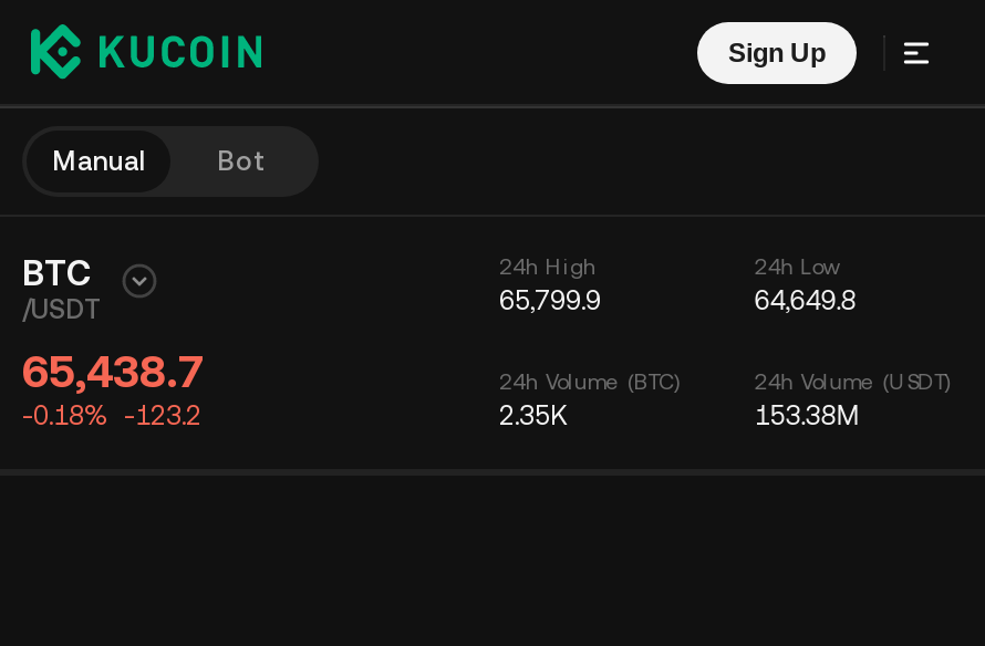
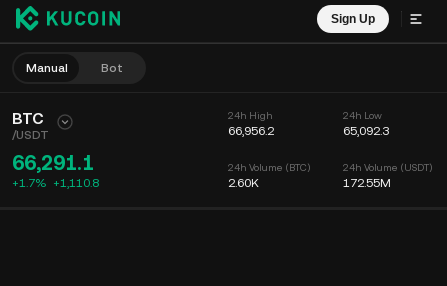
[499,285,601,316] 65,799.9 -> [227,124,273,138] 66,956.2
[754,285,856,316] 64,649.8 -> [343,124,389,138] 65,092.3
[22,345,204,431] 65,438.7 | -0.18% -123.2 -> [12,151,99,190] 66,291.1 | +1.7% +1,110.8
[499,400,568,431] 2.35K -> [227,176,258,190] 2.60K
[754,400,860,431] 153.38M -> [343,176,391,190] 172.55M

